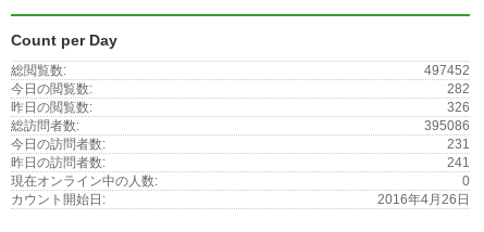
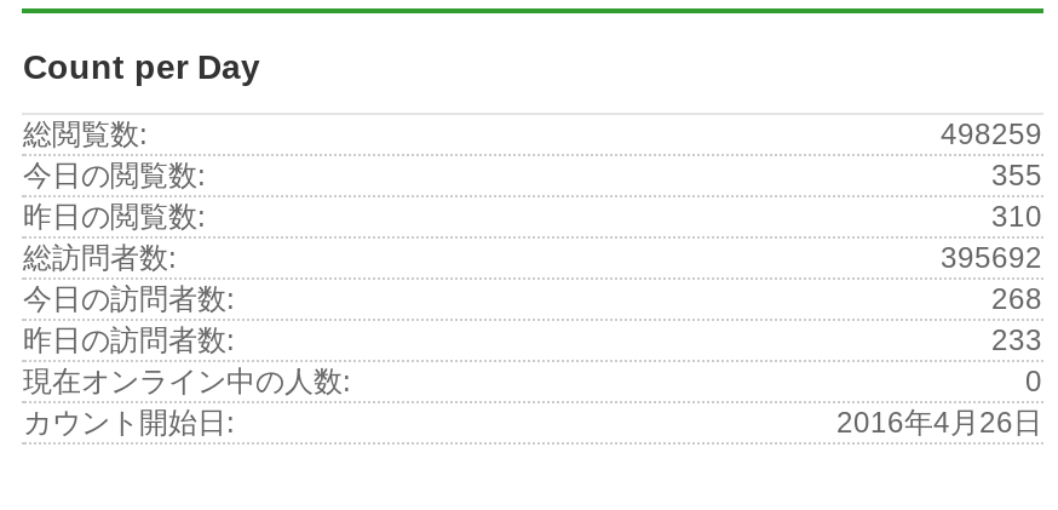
[424,63,469,78] 497452 -> [941,118,1042,151] 498259
[446,81,469,96] 282 -> [991,159,1042,193] 355
[446,100,469,115] 326 -> [991,200,1042,234] 310
[424,118,469,133] 395086 -> [941,241,1042,275] 395692
[446,137,469,152] 231 -> [991,282,1042,316] 268
[446,155,469,170] 241 -> [991,323,1042,357] 233

